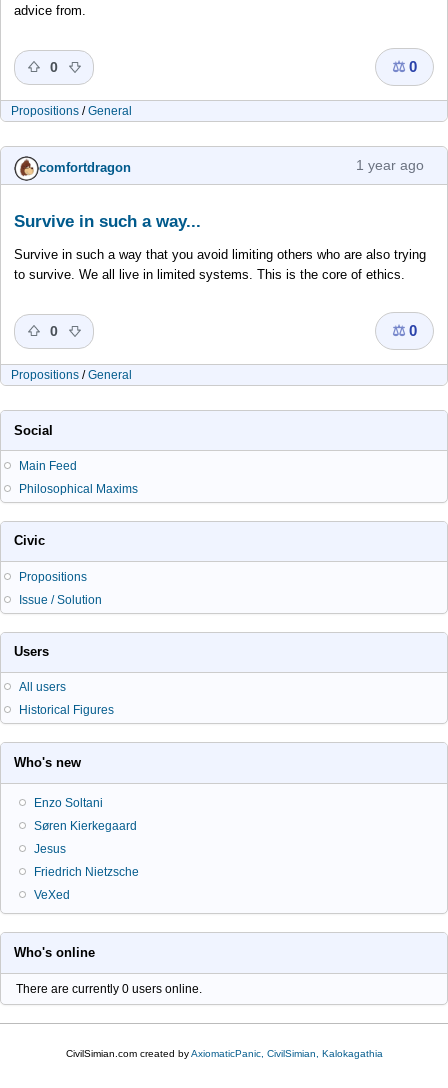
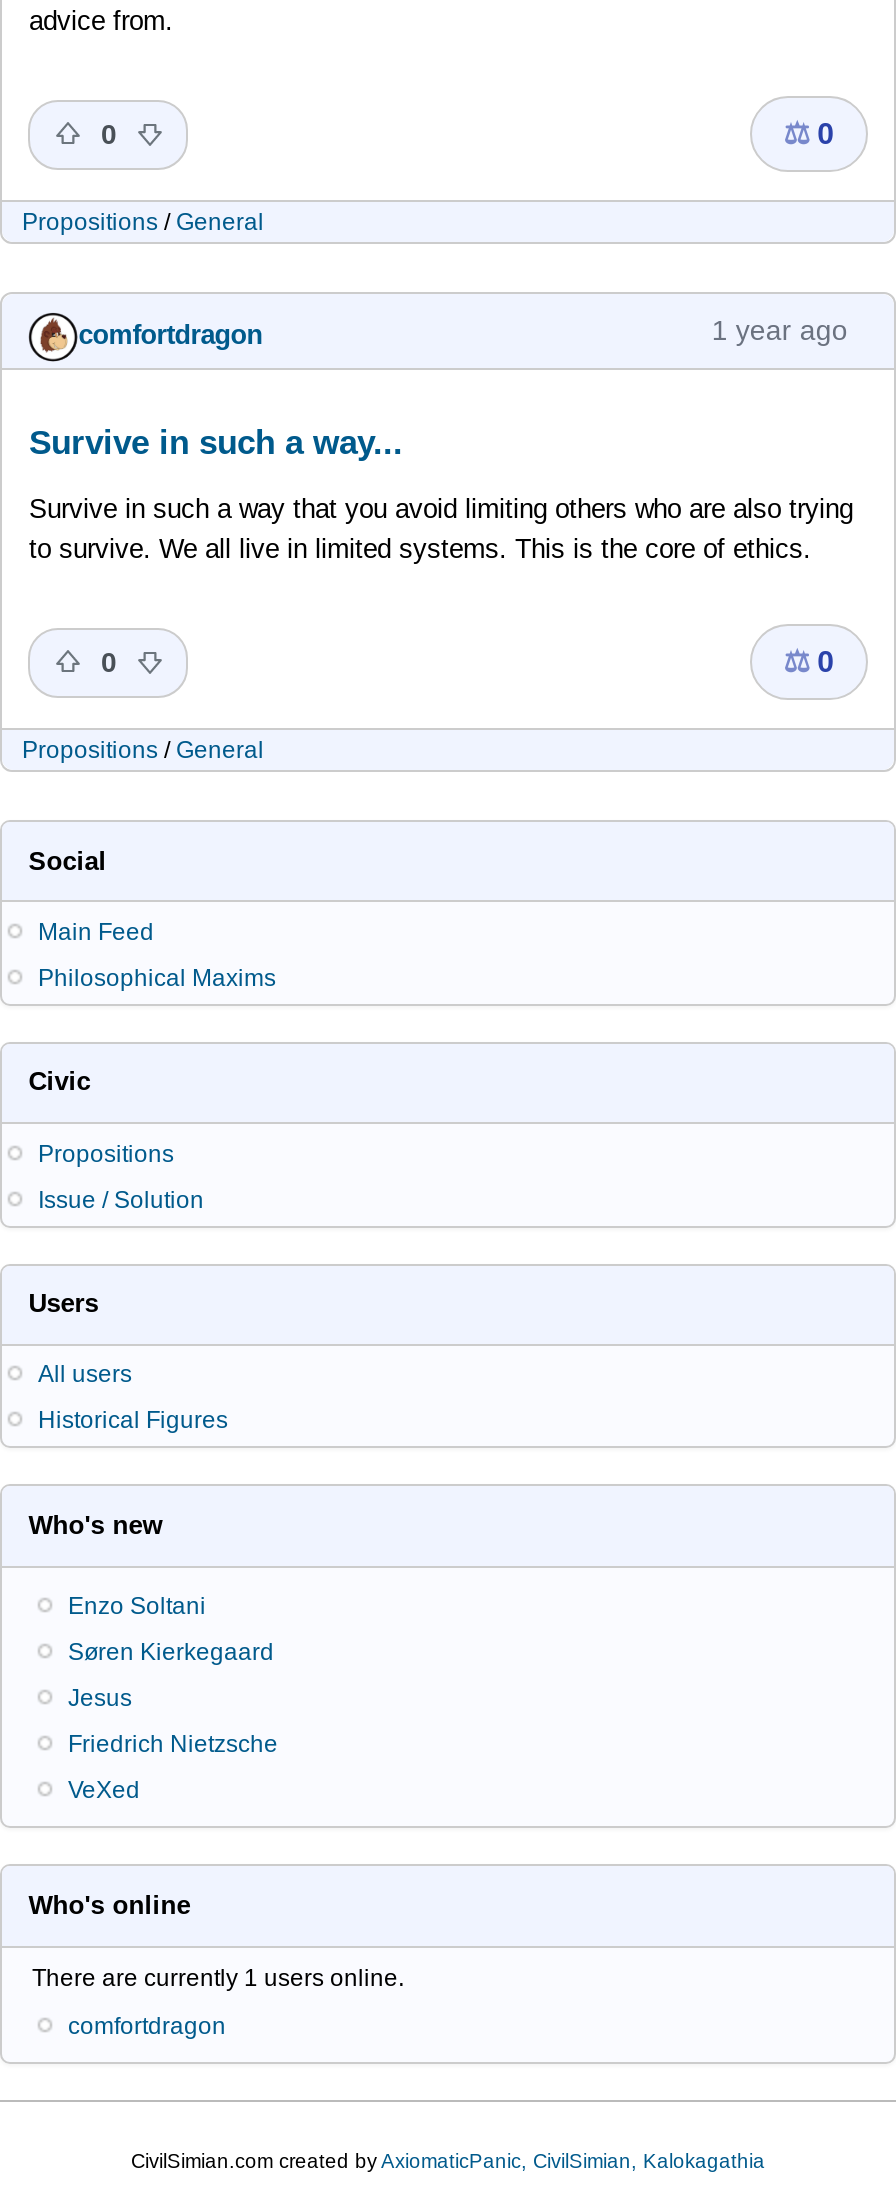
[16,982,202,996] There are currently 0 users online. -> [32,1964,404,2041] There are currently 1 users online. | comfortdragon

